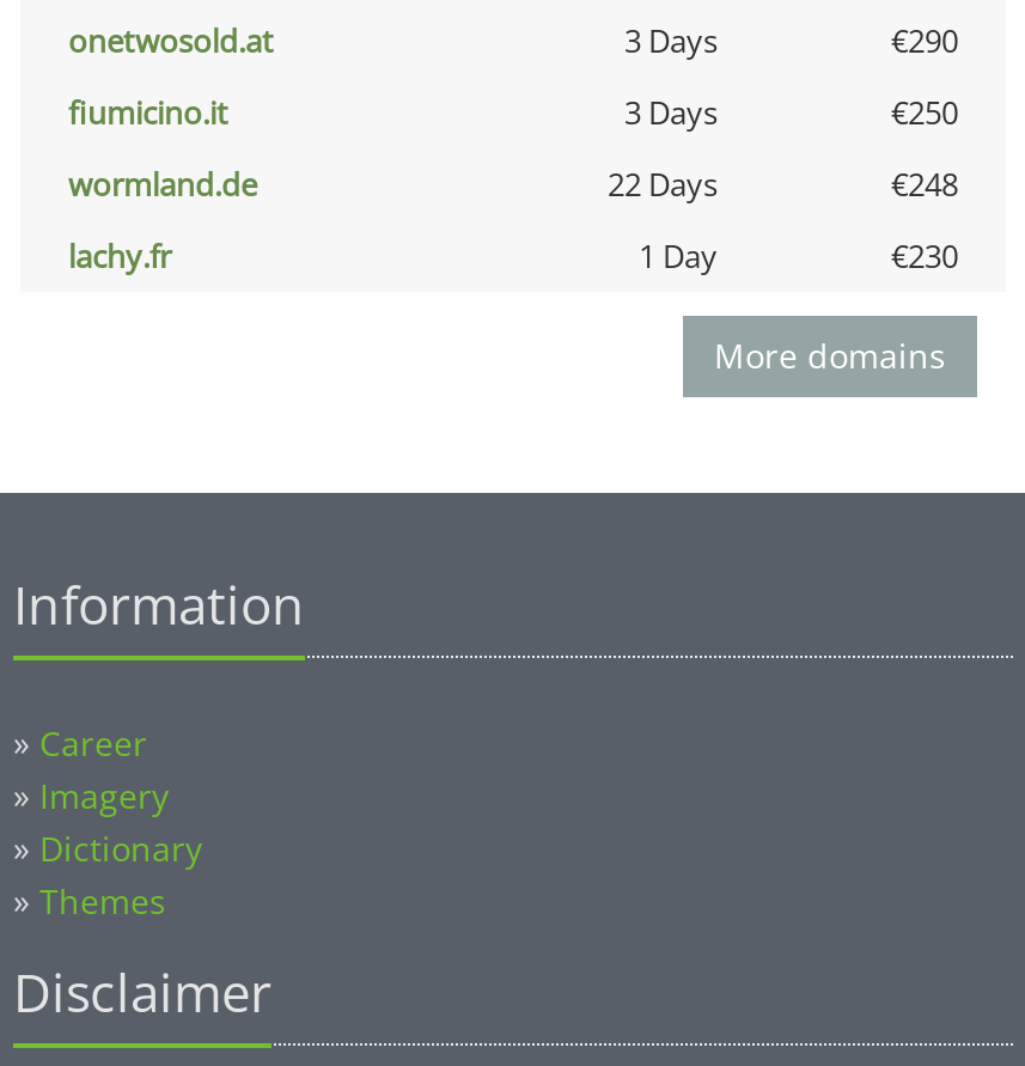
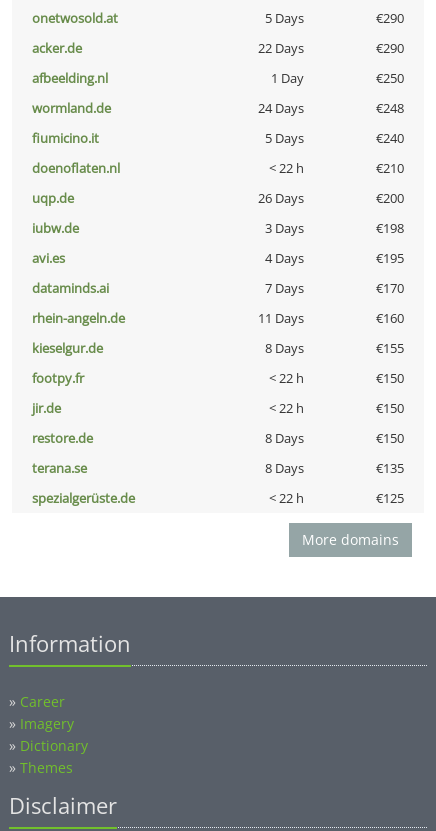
[624,19,718,62] 3 Days -> [264,9,303,27] 5 Days
[68,91,718,134] fiumicino.it | 3 Days -> [32,39,404,87] acker.de | 22 Days | €290 | afbeelding.nl | 1 Day
[608,163,718,206] 22 Days -> [257,99,303,117] 24 Days
[68,234,958,278] lachy.fr | 1 Day | €230 -> [32,129,404,507] fiumicino.it | 5 Days | €240 | doenoflaten.nl | < 22 h | €210 | uqp.de | 26 Days | €200 | iubw.de | 3 Days | €198 | avi.es | 4 Days | €195 | dataminds.ai | 7 Days | €170 | rhein-angeln.de | 11 Days | €160 | kieselgur.de | 8 Days | €155 | footpy.fr | < 22 h | €150 | jir.de | < 22 h | €150 | restore.de | 8 Days | €150 | terana.se | 8 Days | €135 | spezialgerüste.de | < 22 h | €125

